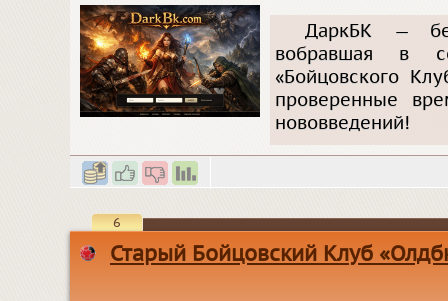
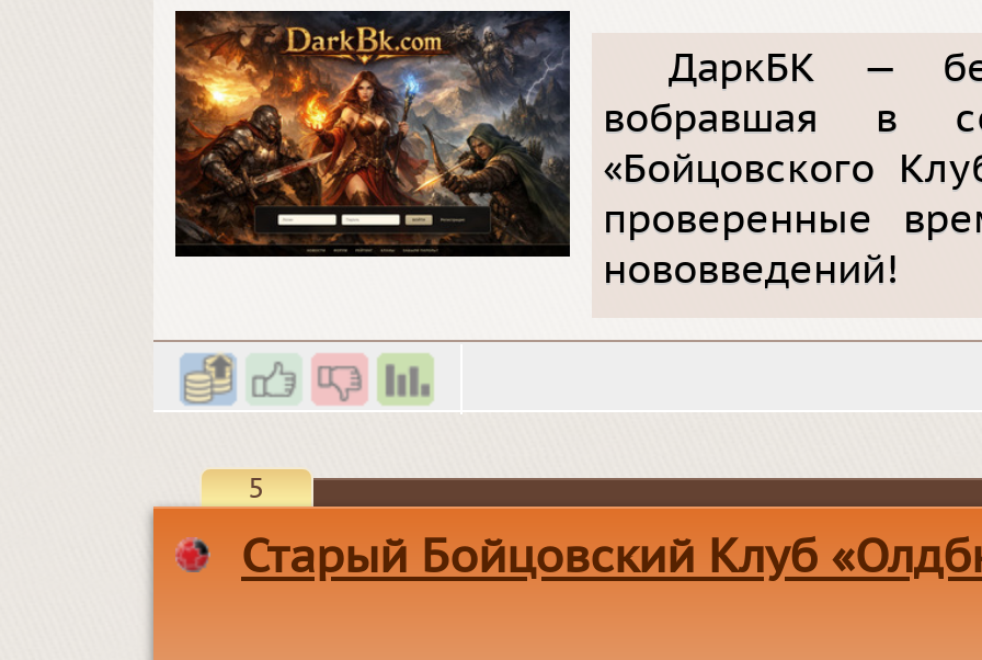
[113,214,121,230] 6 -> [248,470,265,505] 5

